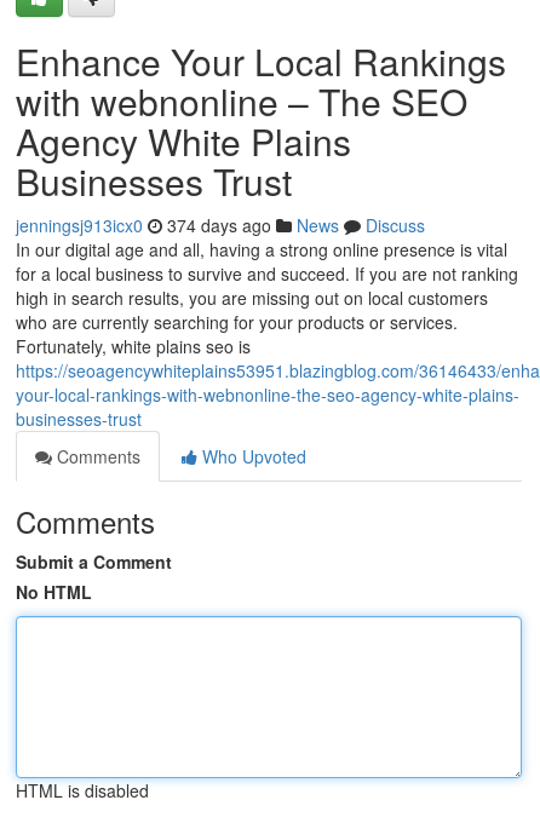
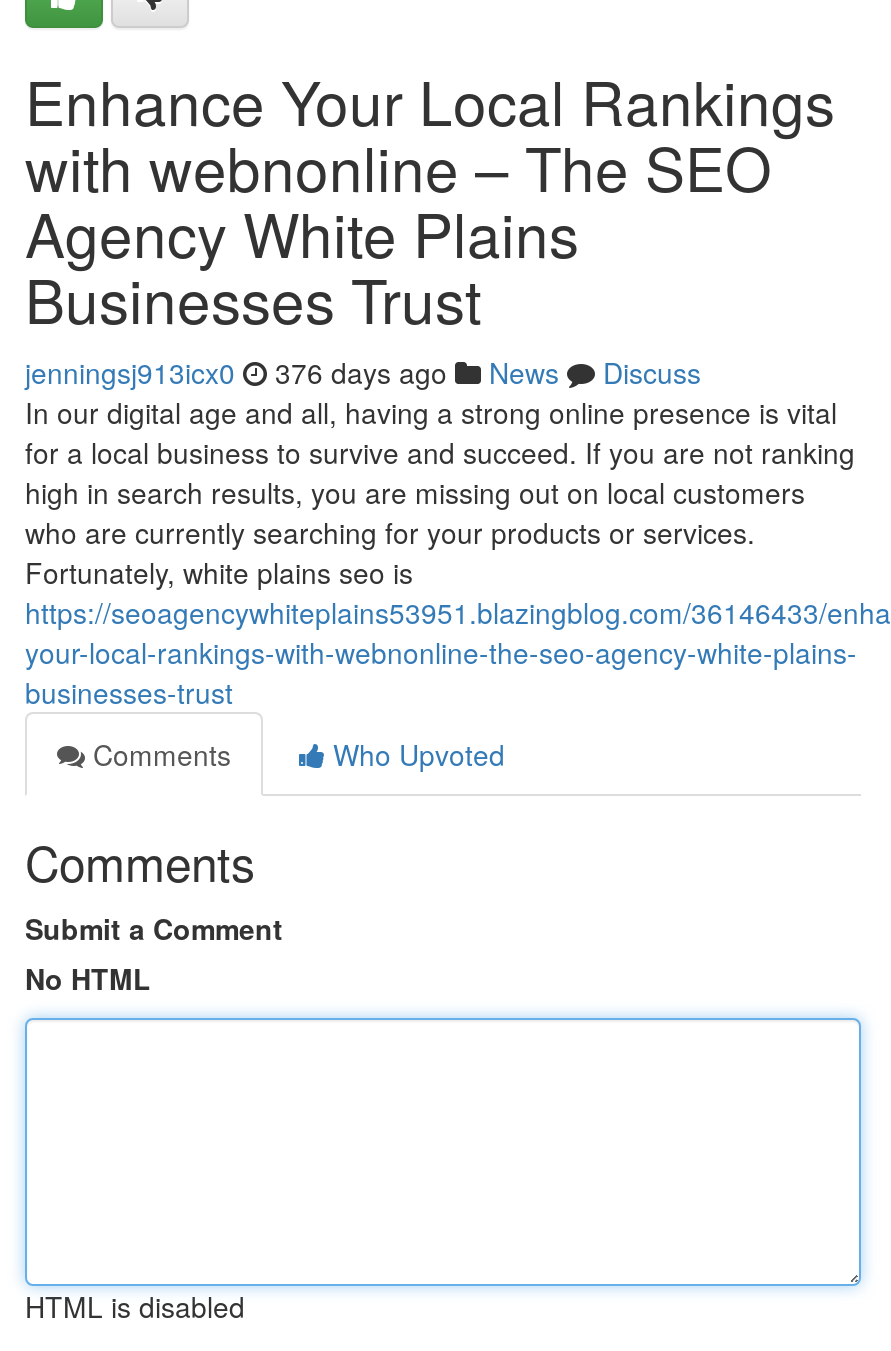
[16,213,425,237] jenningsj913icx0 374 days ago News Discuss -> [25,352,701,392] jenningsj913icx0 376 days ago News Discuss

